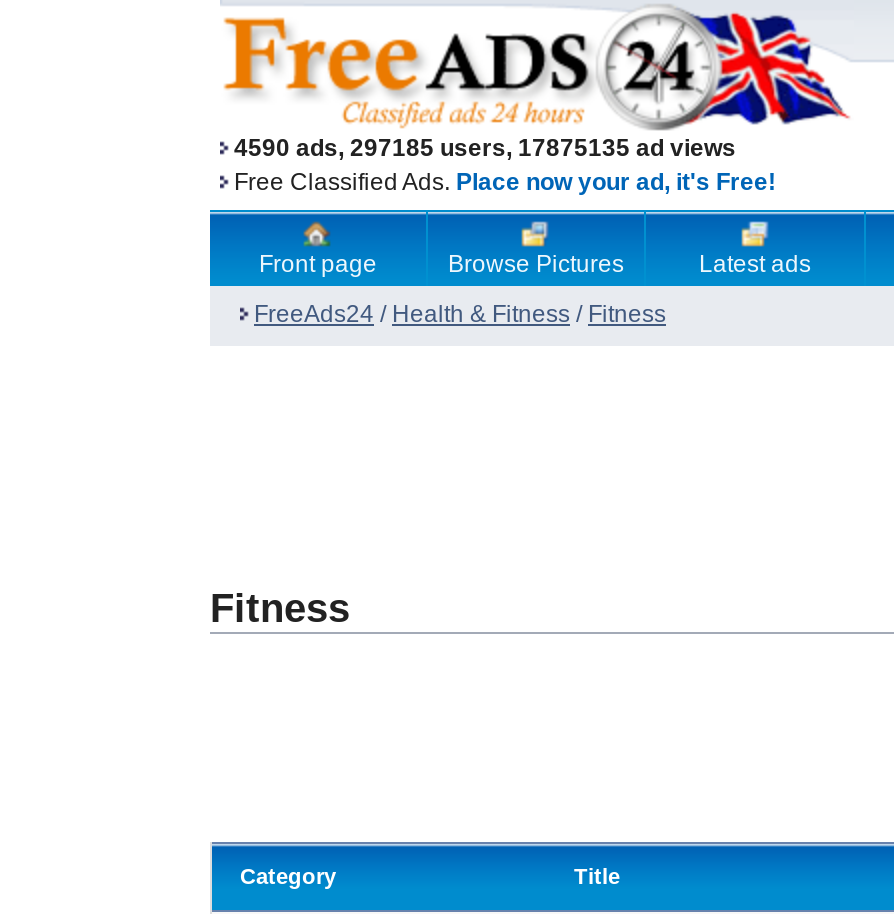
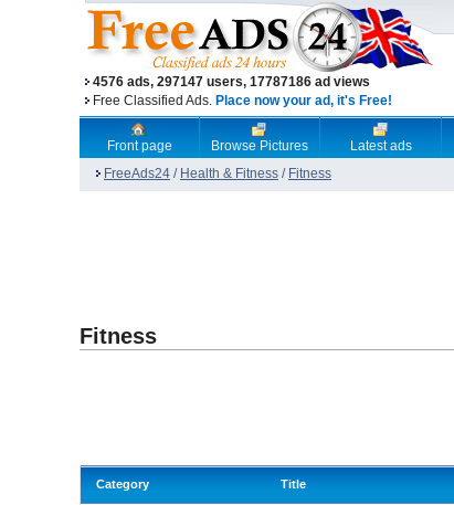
[234,134,736,162] 4590 ads, 297185 users, 17875135 ad views -> [93,74,370,90] 4576 ads, 297147 users, 17787186 ad views

